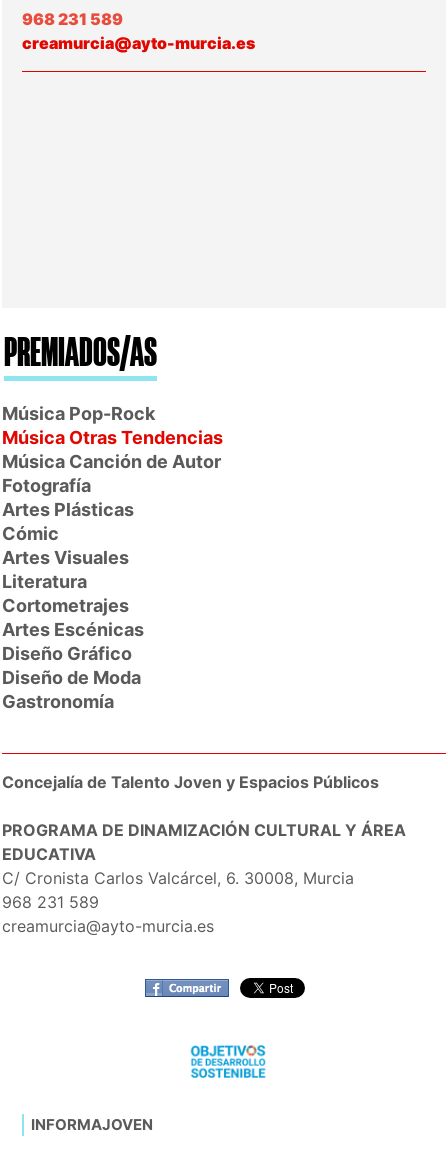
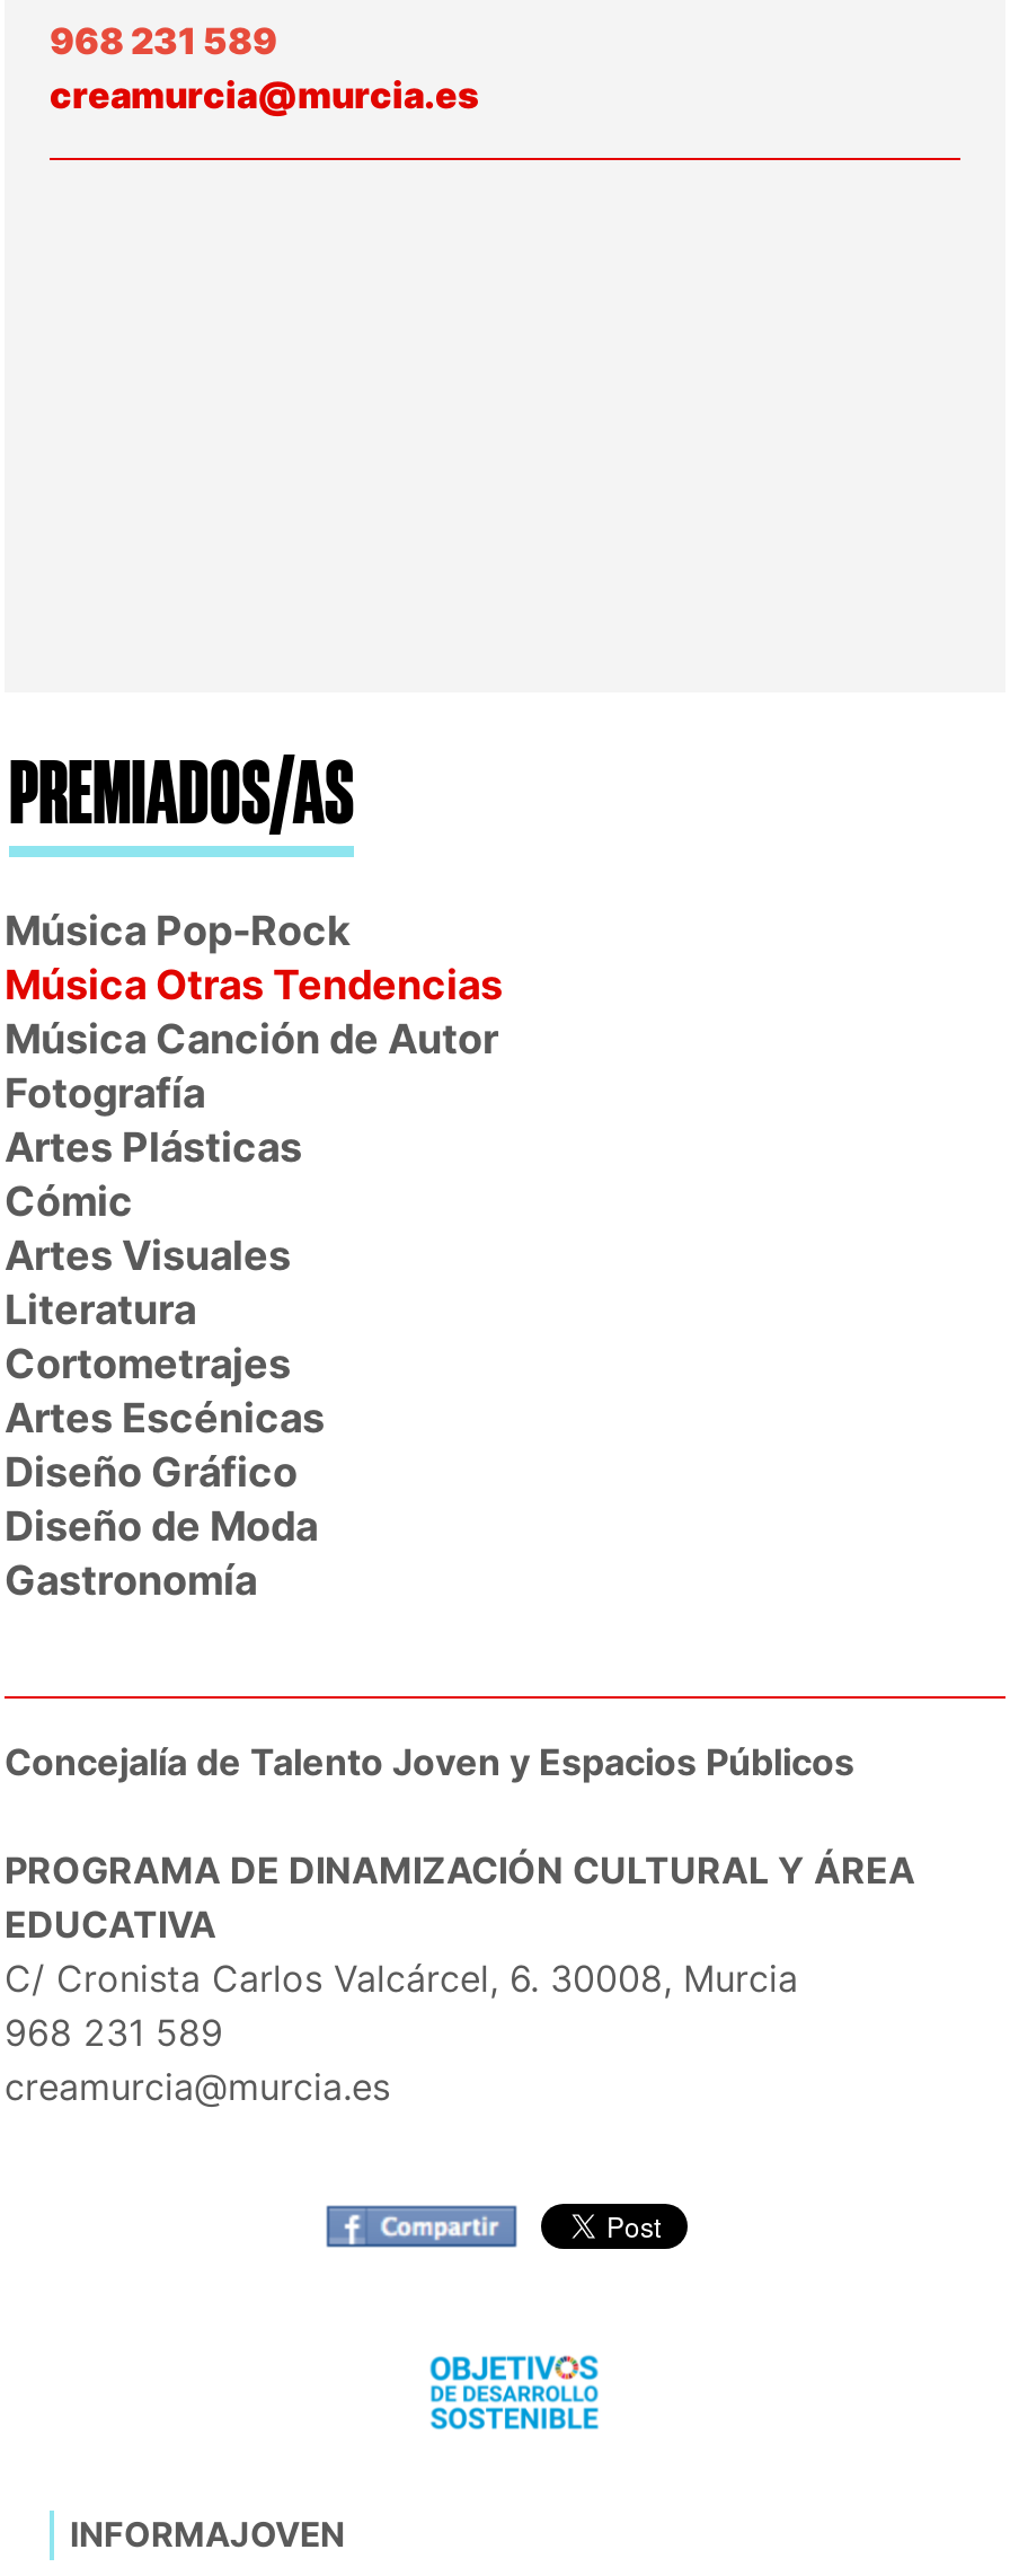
[22,33,255,53] creamurcia@ayto-murcia.es -> [50,71,478,116] creamurcia@murcia.es
[2,916,214,936] creamurcia@ayto-murcia.es -> [5,2063,390,2108] creamurcia@murcia.es

